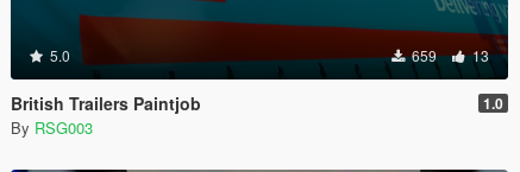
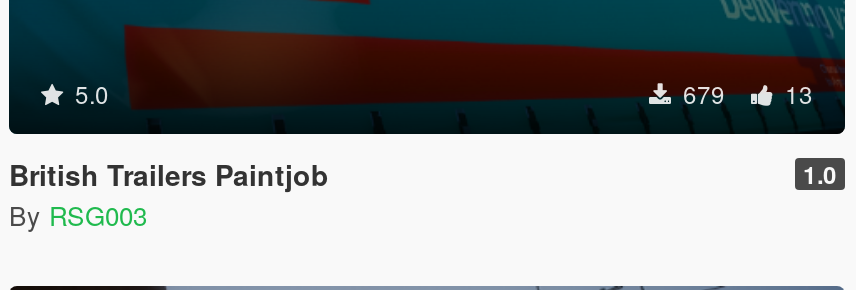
[408,45,489,65] 659 13 -> [677,76,813,110] 679 13

